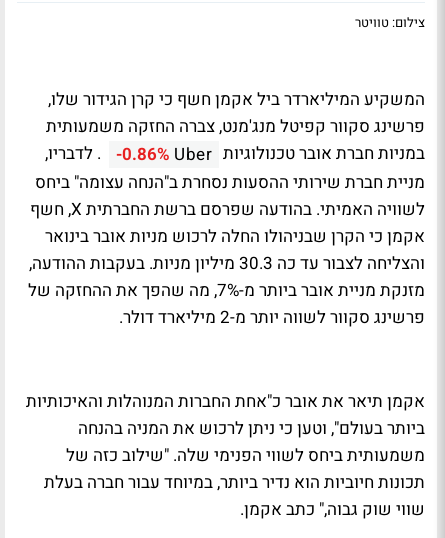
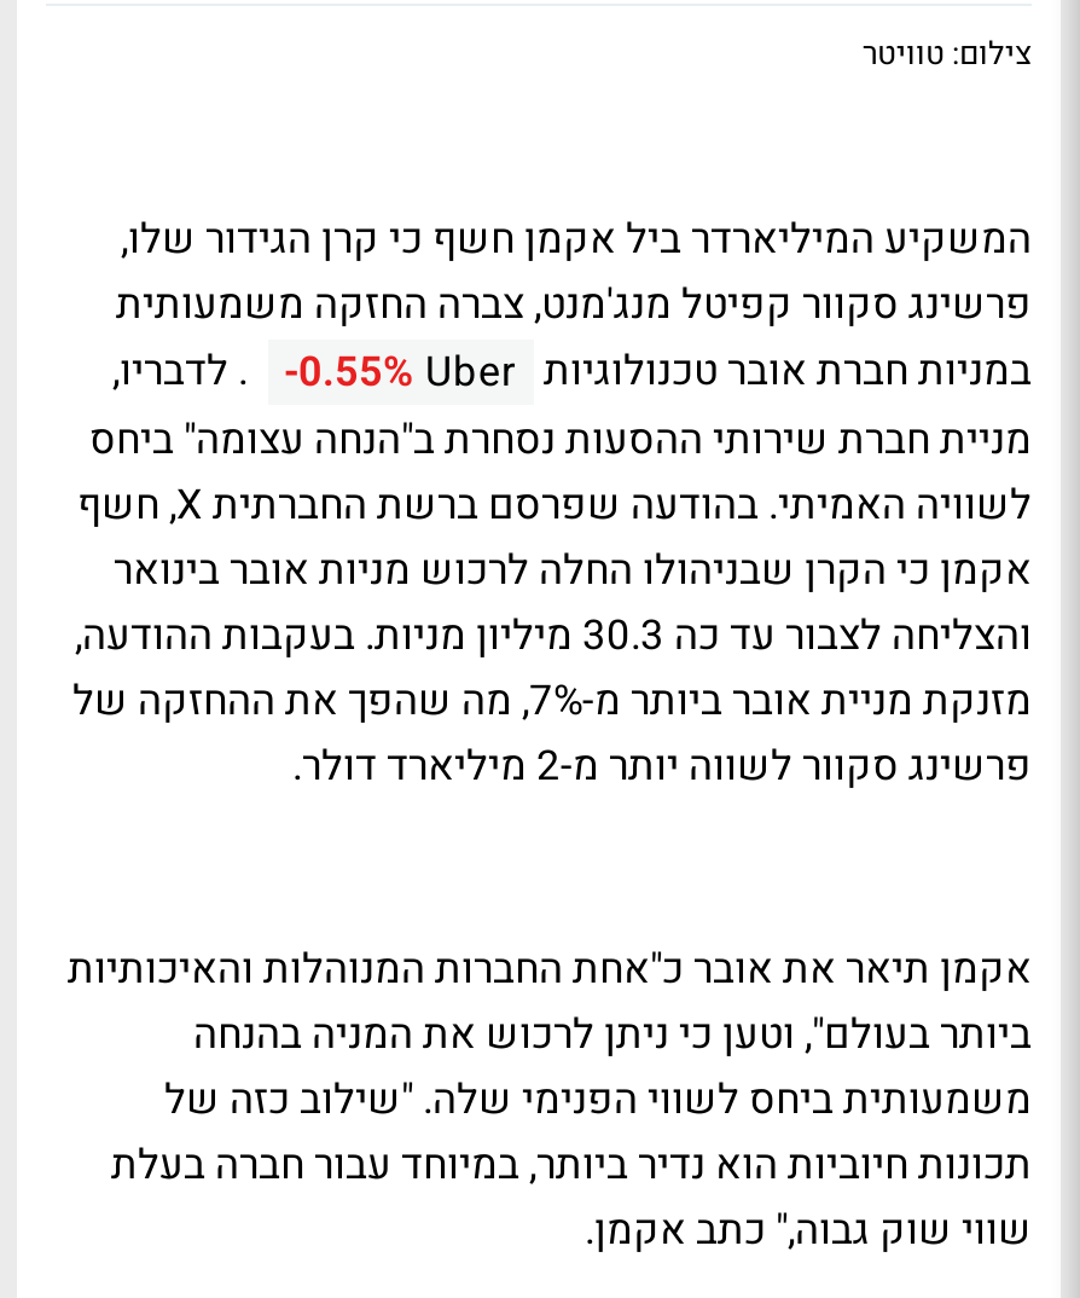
[44,141,425,167] במניות חברת אובר טכנולוגיות Uber -0.86% . לדבריו, -> [112,341,1032,402] במניות חברת אובר טכנולוגיות Uber -0.55% . לדבריו,

